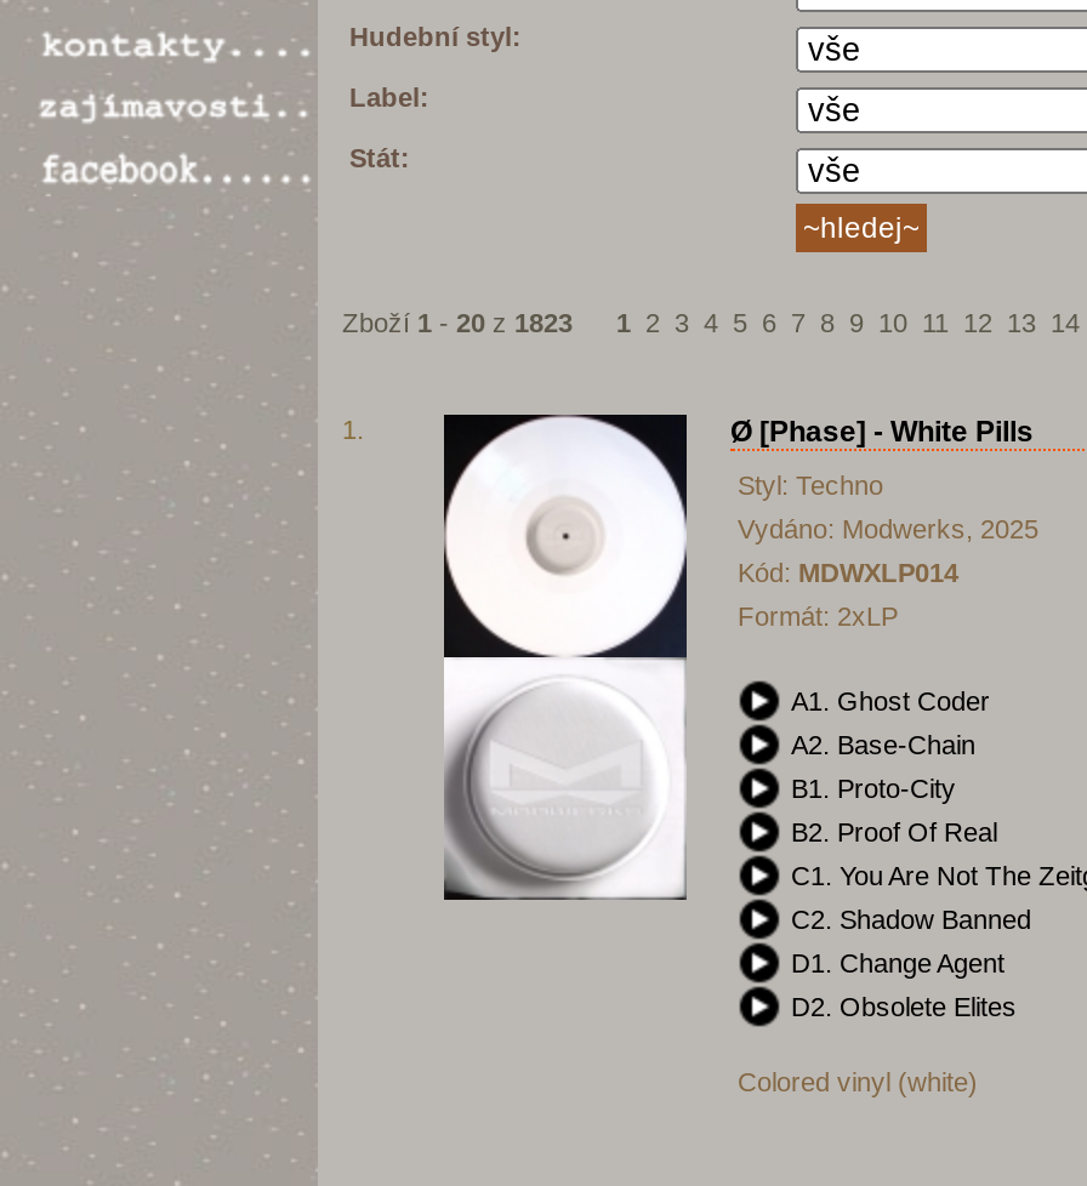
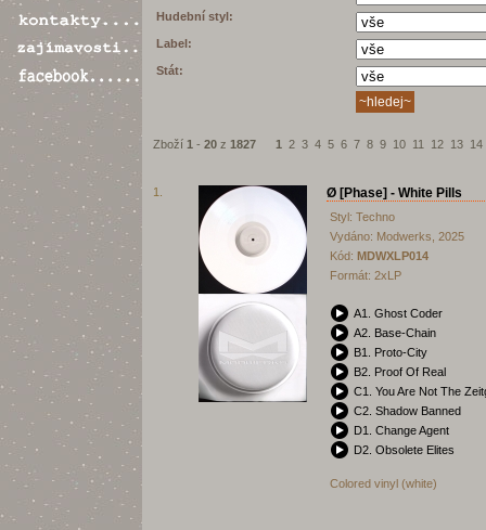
[342,308,1080,337] Zboží 1 - 20 z 1823 1 2 3 4 5 6 7 8 9 10 11 12 13 14 -> [153,138,483,151] Zboží 1 - 20 z 1827 1 2 3 4 5 6 7 8 9 10 11 12 13 14

